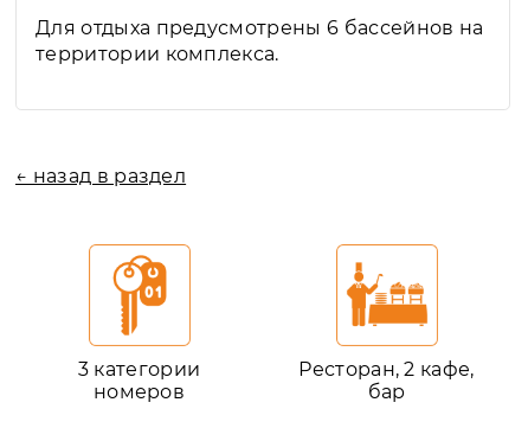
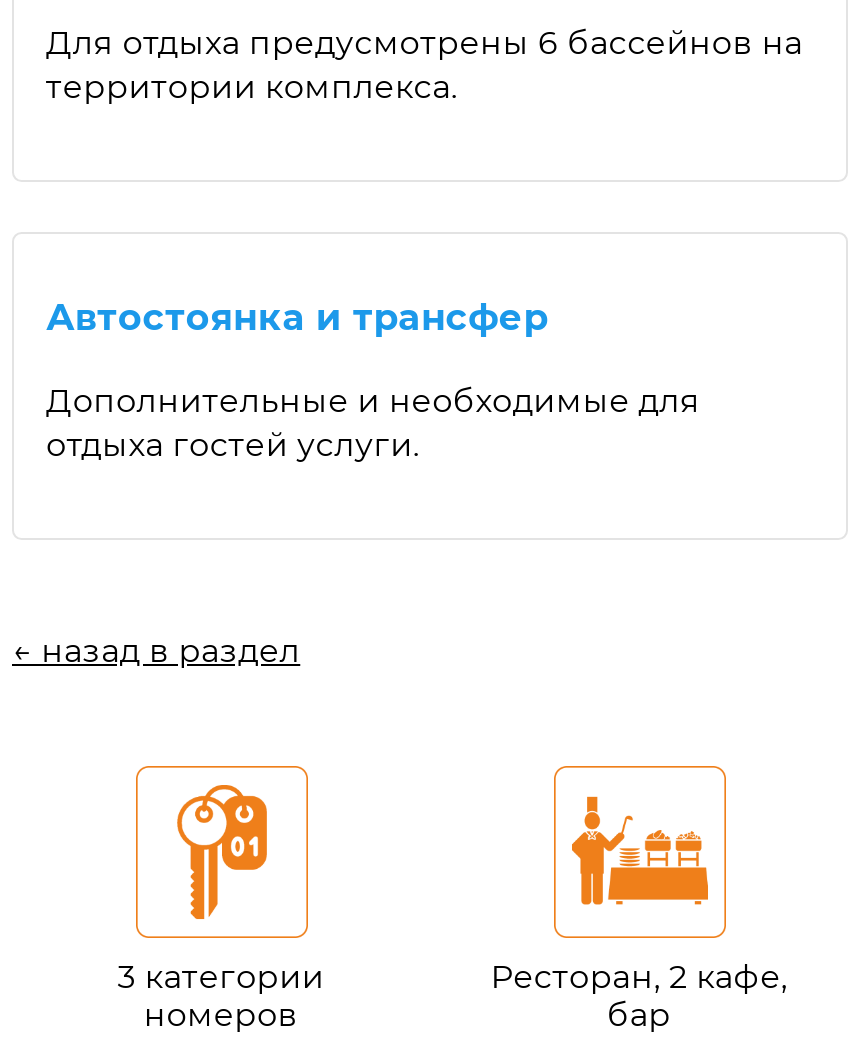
none -> [46,296,700,464] Автостоянка и трансфер | Дополнительные и необходимые для | отдыха гостей услуги.

